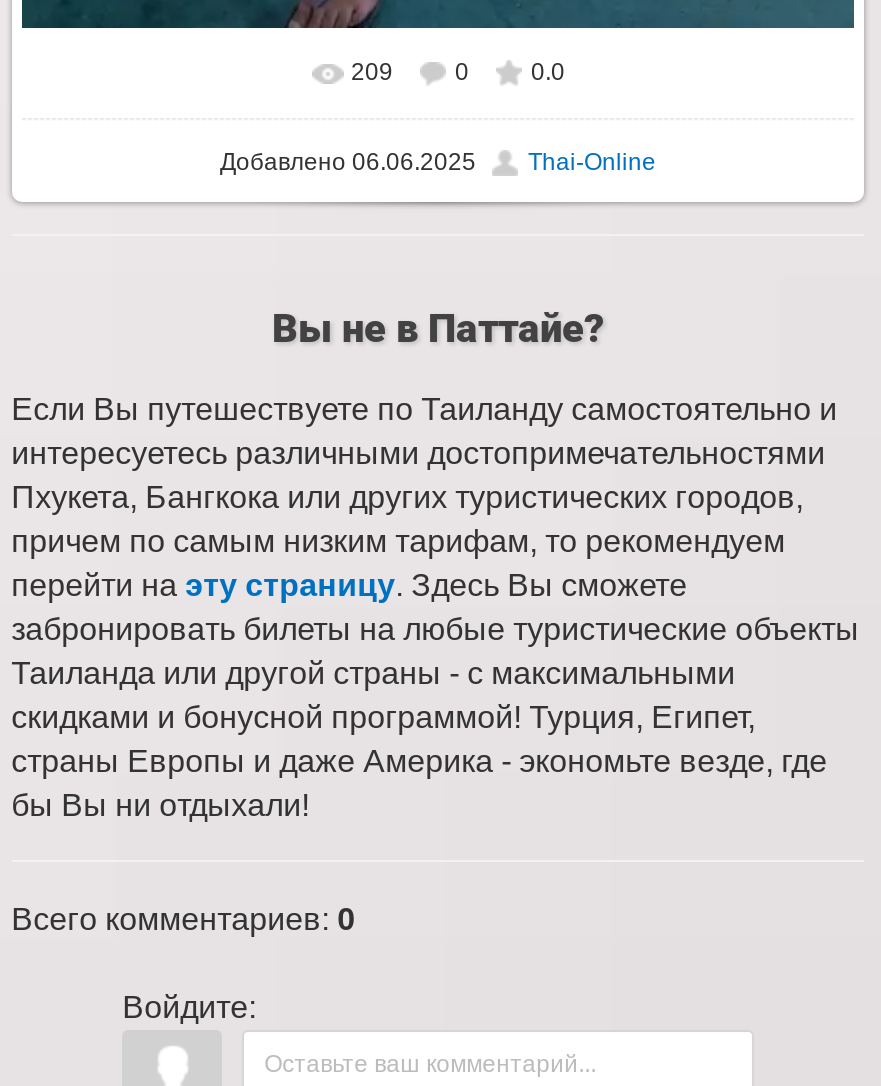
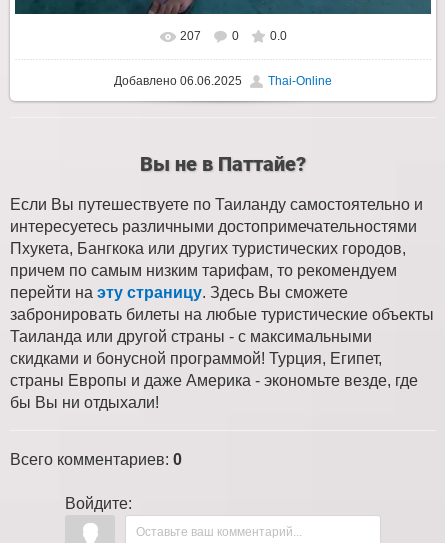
[351,57,393,85] 209 -> [179,29,200,43] 207

